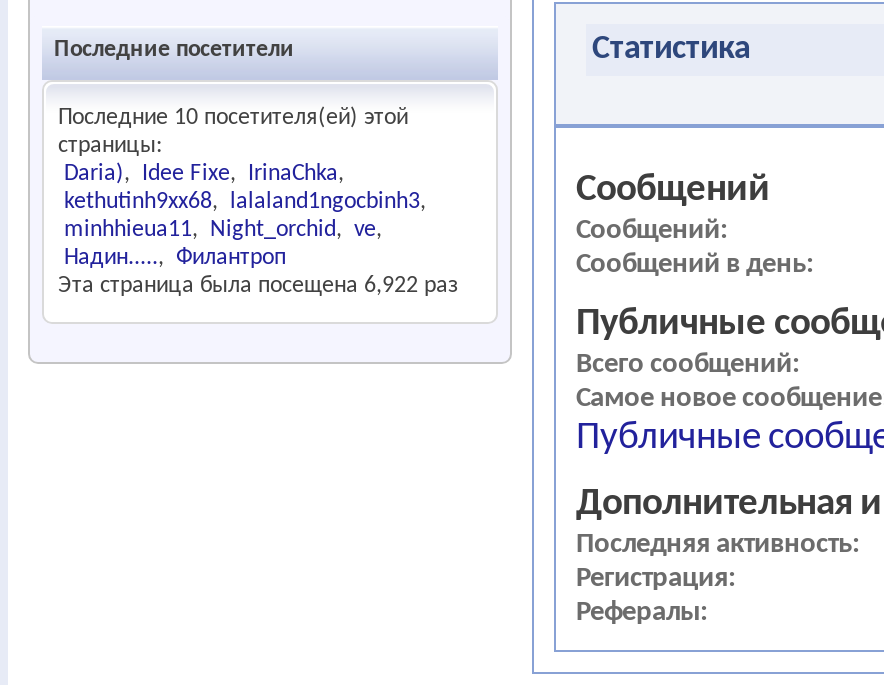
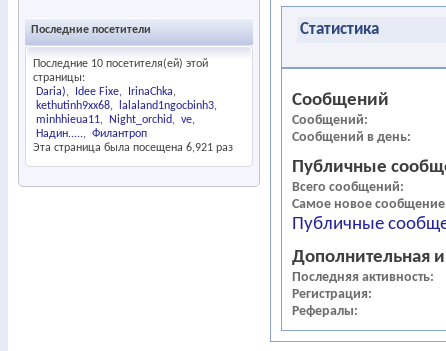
[58,275,458,299] Эта страница была посещена 6,922 раз -> [33,142,233,154] Эта страница была посещена 6,921 раз

